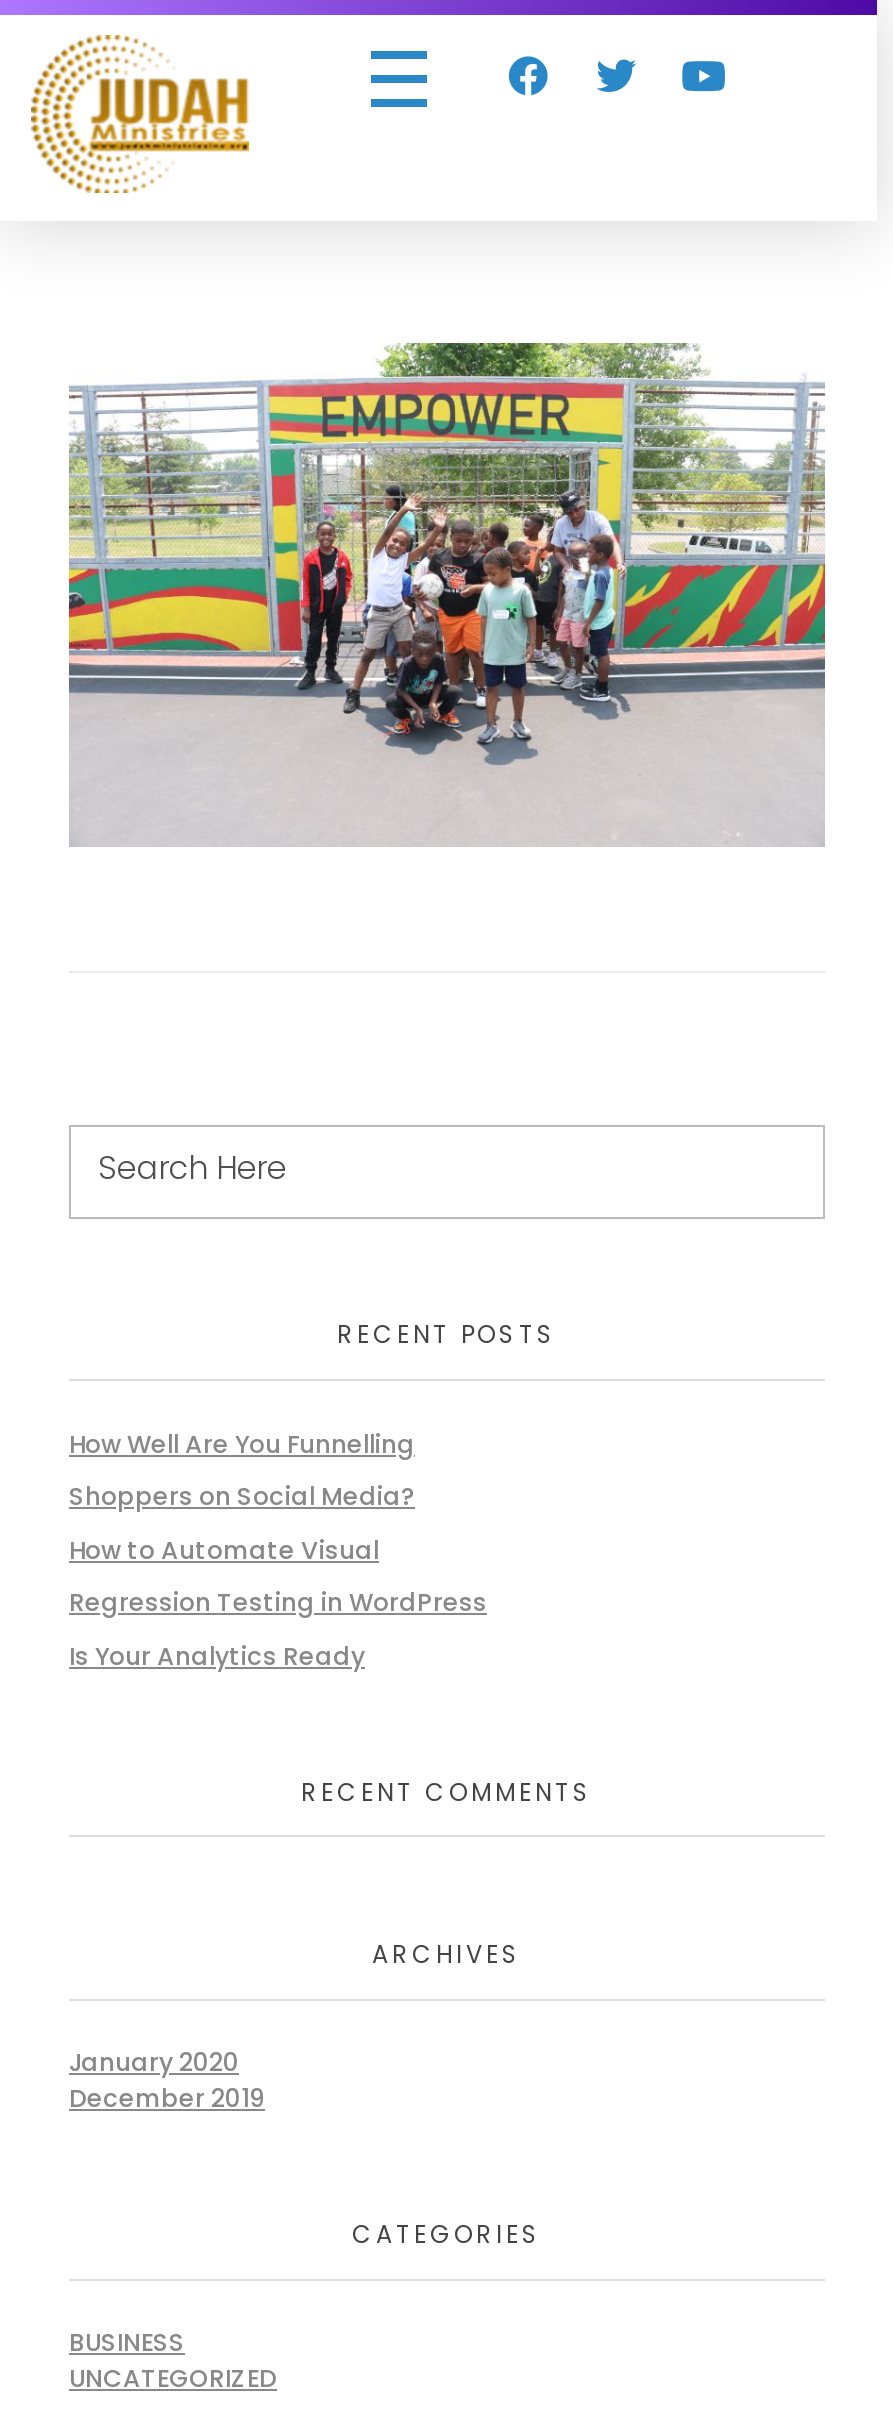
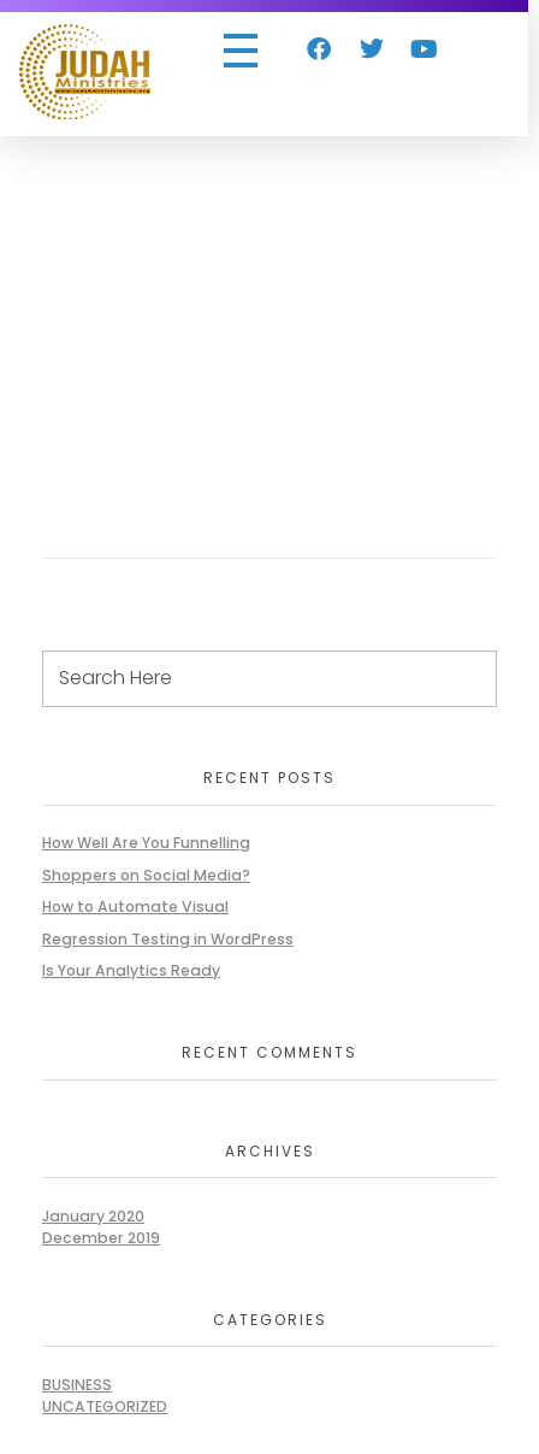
[67,341,827,847] [image] -> none

